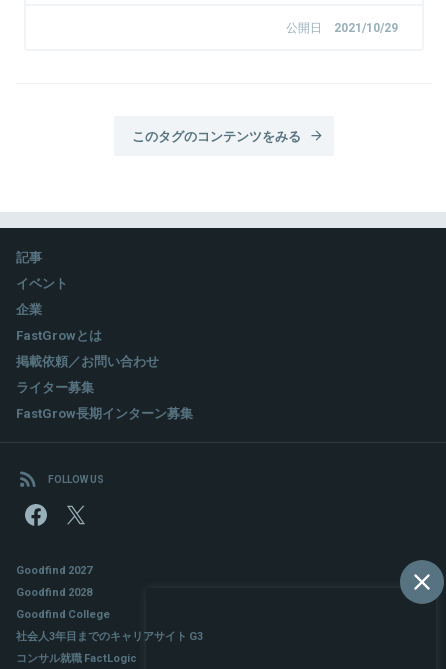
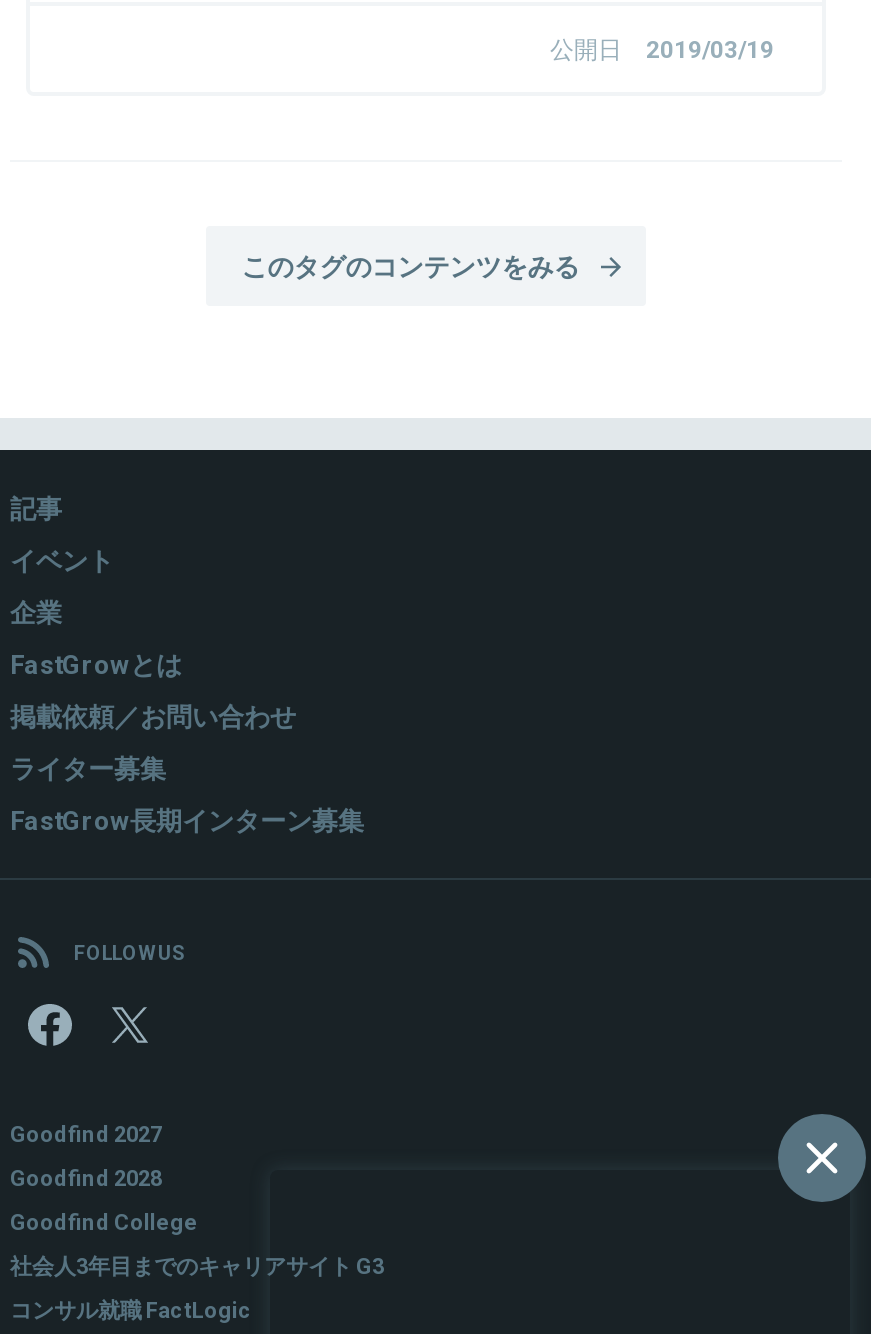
[286,18,398,36] 公開日 2021/10/29 -> [550,31,774,67] 公開日 2019/03/19

